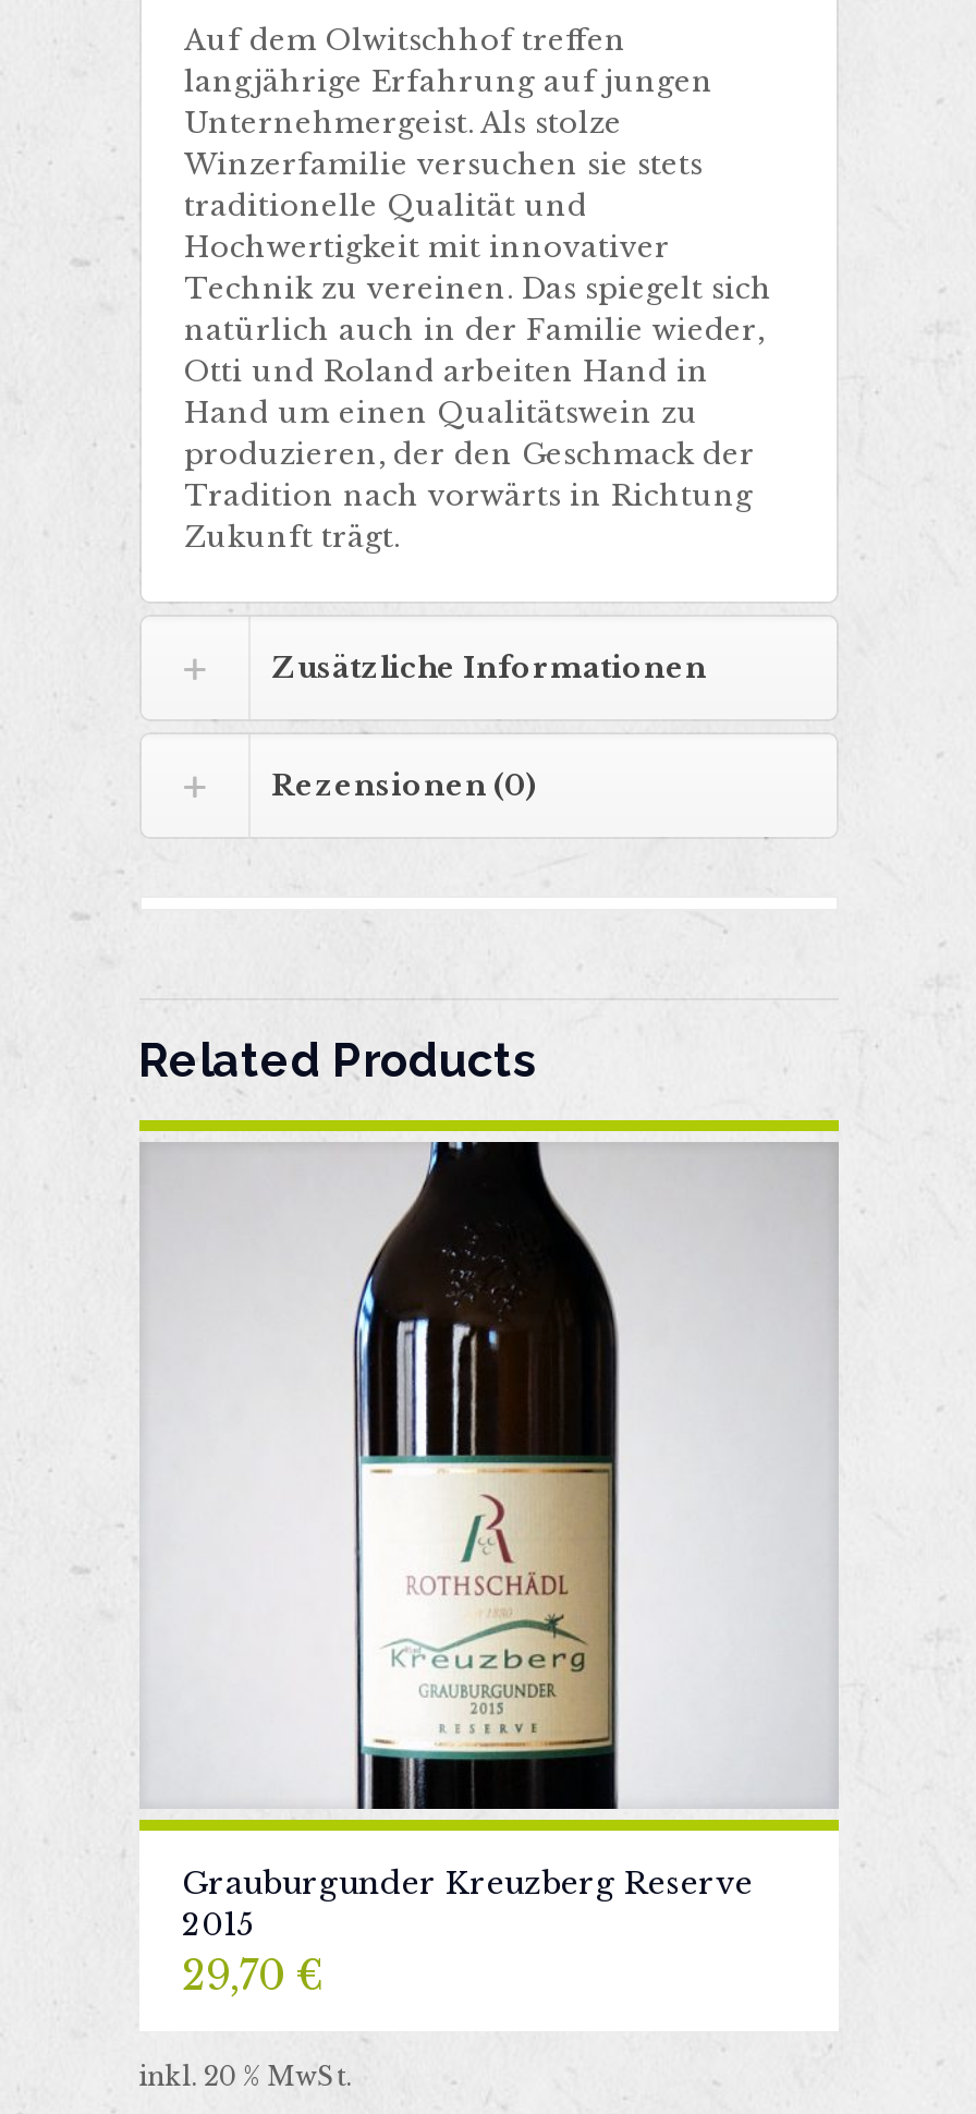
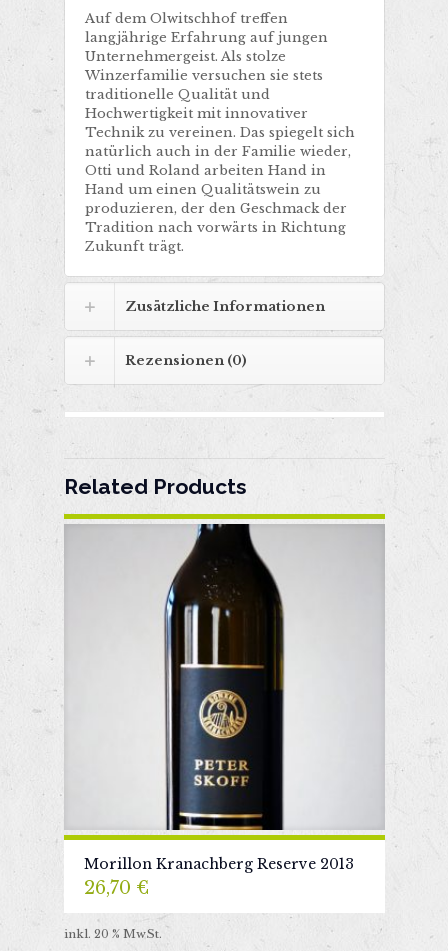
[182,1253,753,2002] [image] | Grauburgunder Kreuzberg Reserve | 2015 | 29,70 € -> [83,577,353,899] [image] | Morillon Kranachberg Reserve 2013 | 26,70 €

